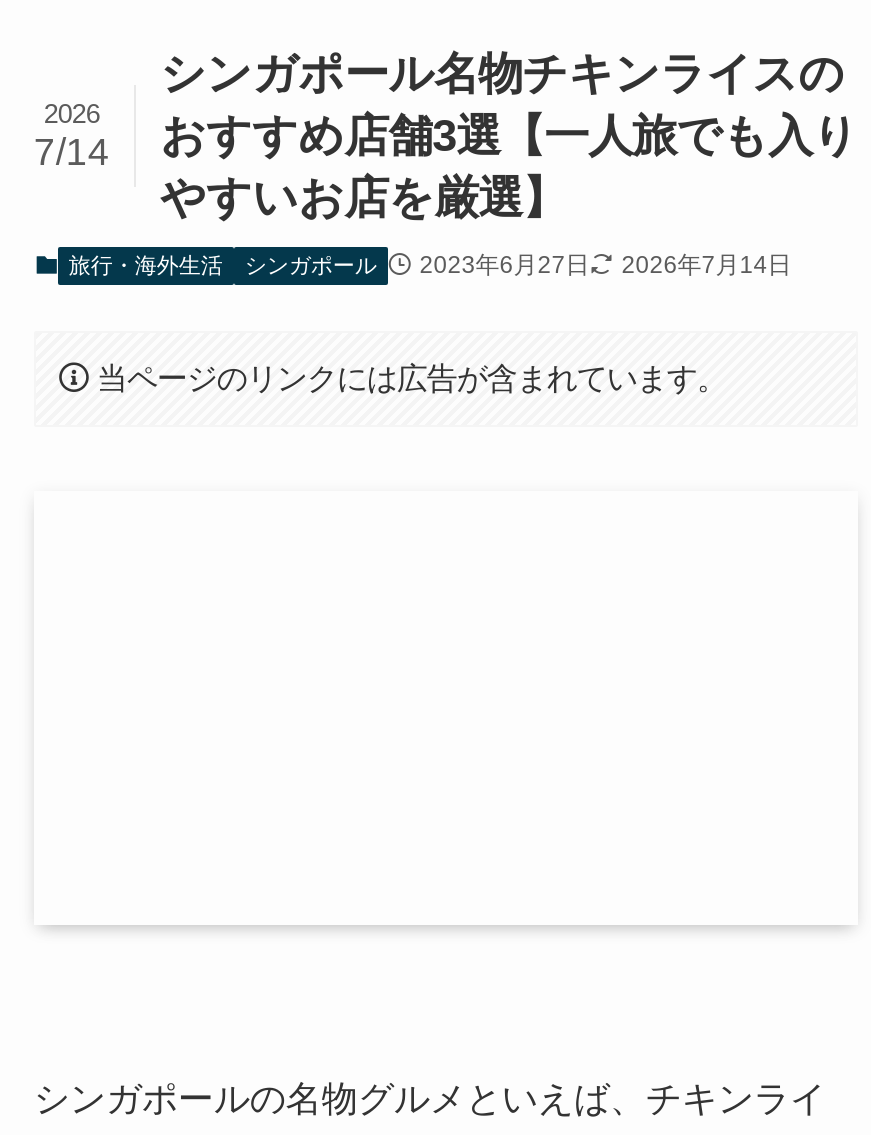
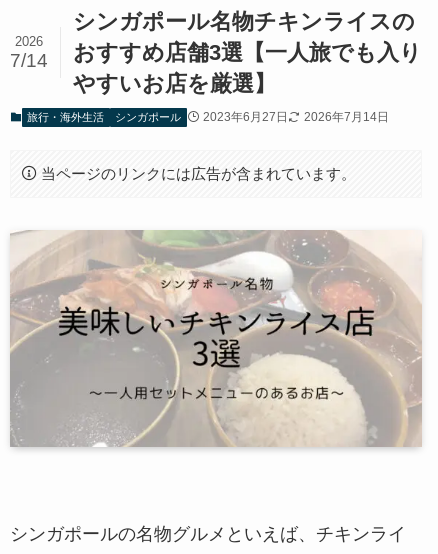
none -> [9,229,423,448] [image]

